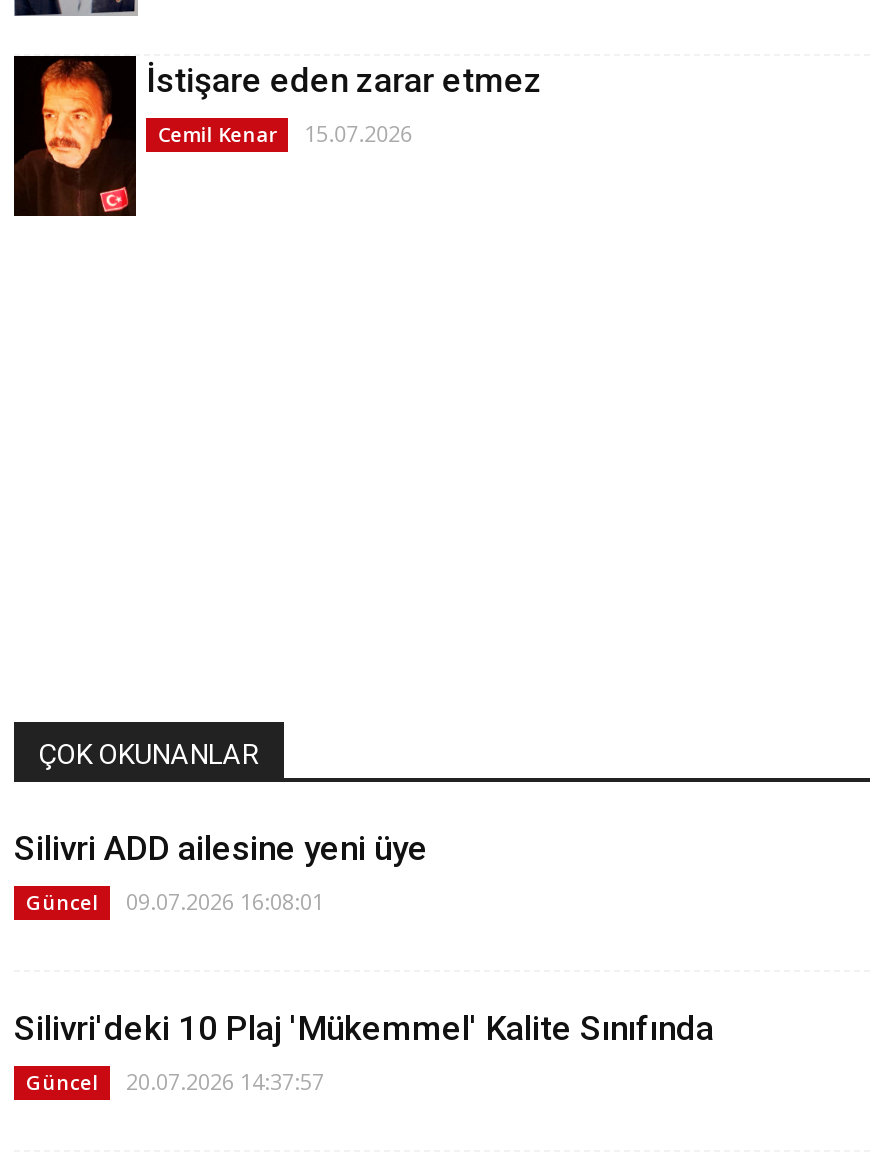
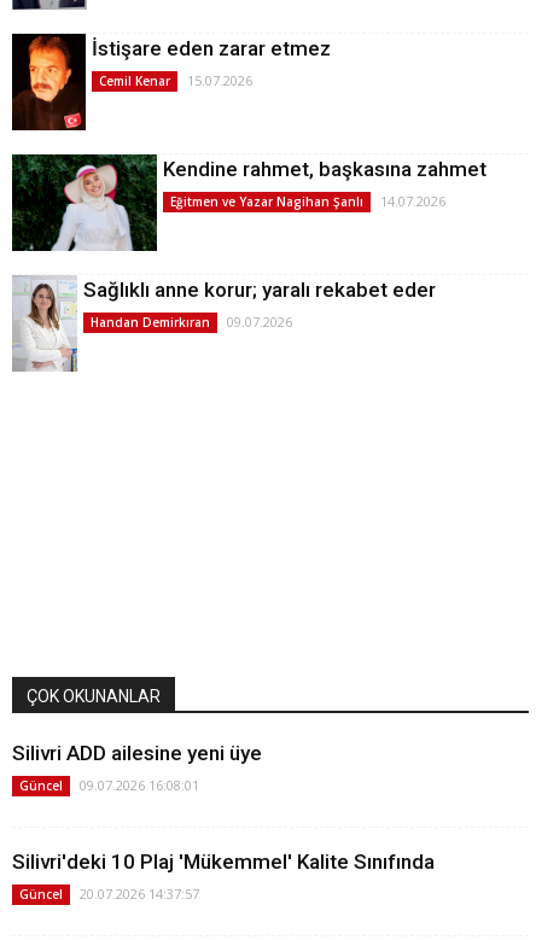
none -> [12,153,486,252] [image] | Kendine rahmet, başkasına zahmet | Eğitmen ve Yazar Nagihan Şanlı | 14.07.2026
none -> [12,275,436,372] [image] | Sağlıklı anne korur; yaralı rekabet eder | Handan Demirkıran | 09.07.2026

